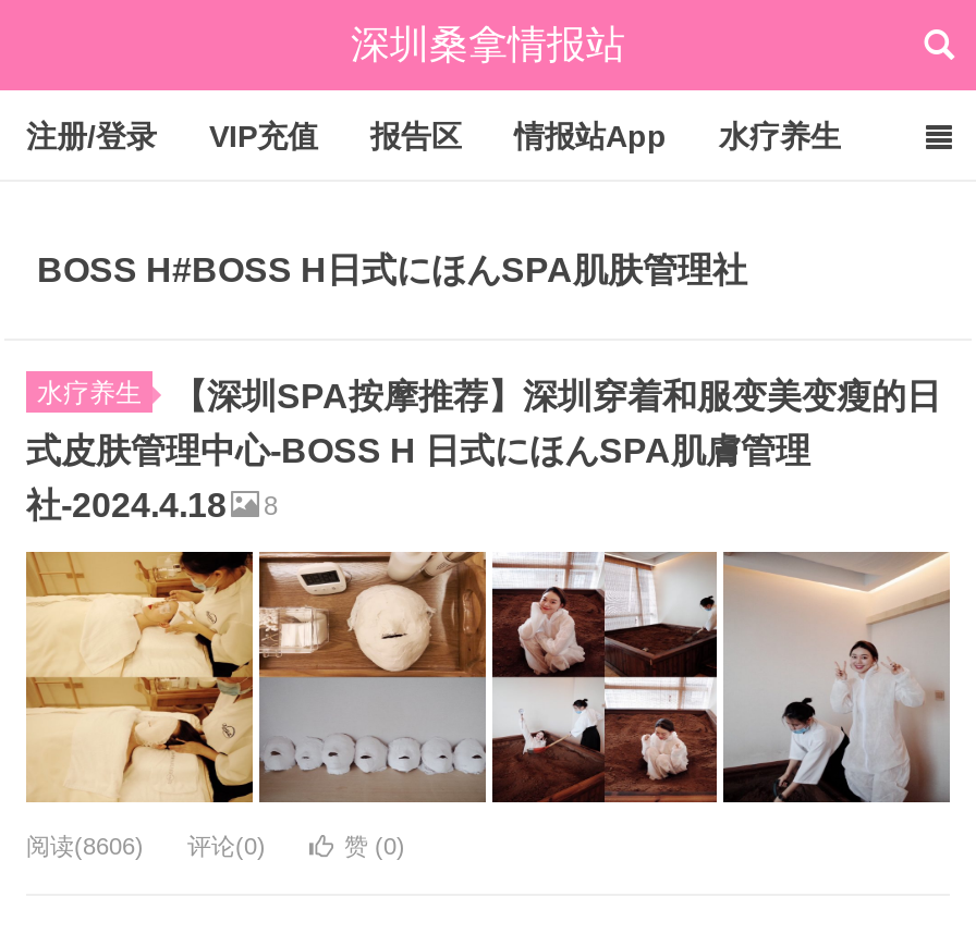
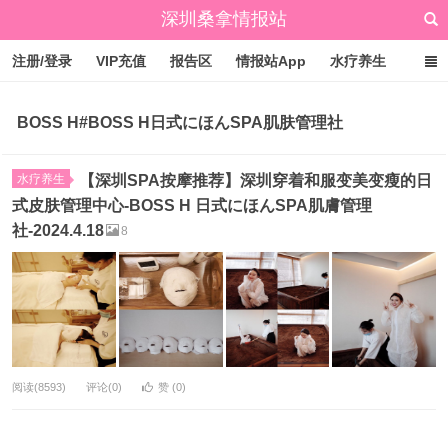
[26,833,266,859] 阅读(8606) 评论(0) -> [12,381,122,393] 阅读(8593) 评论(0)

